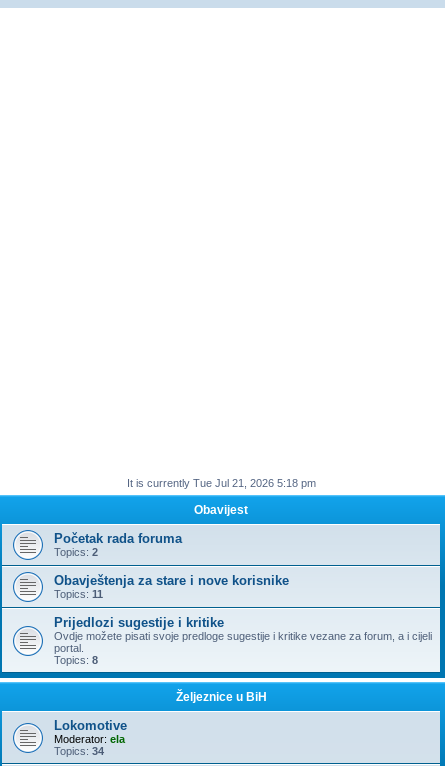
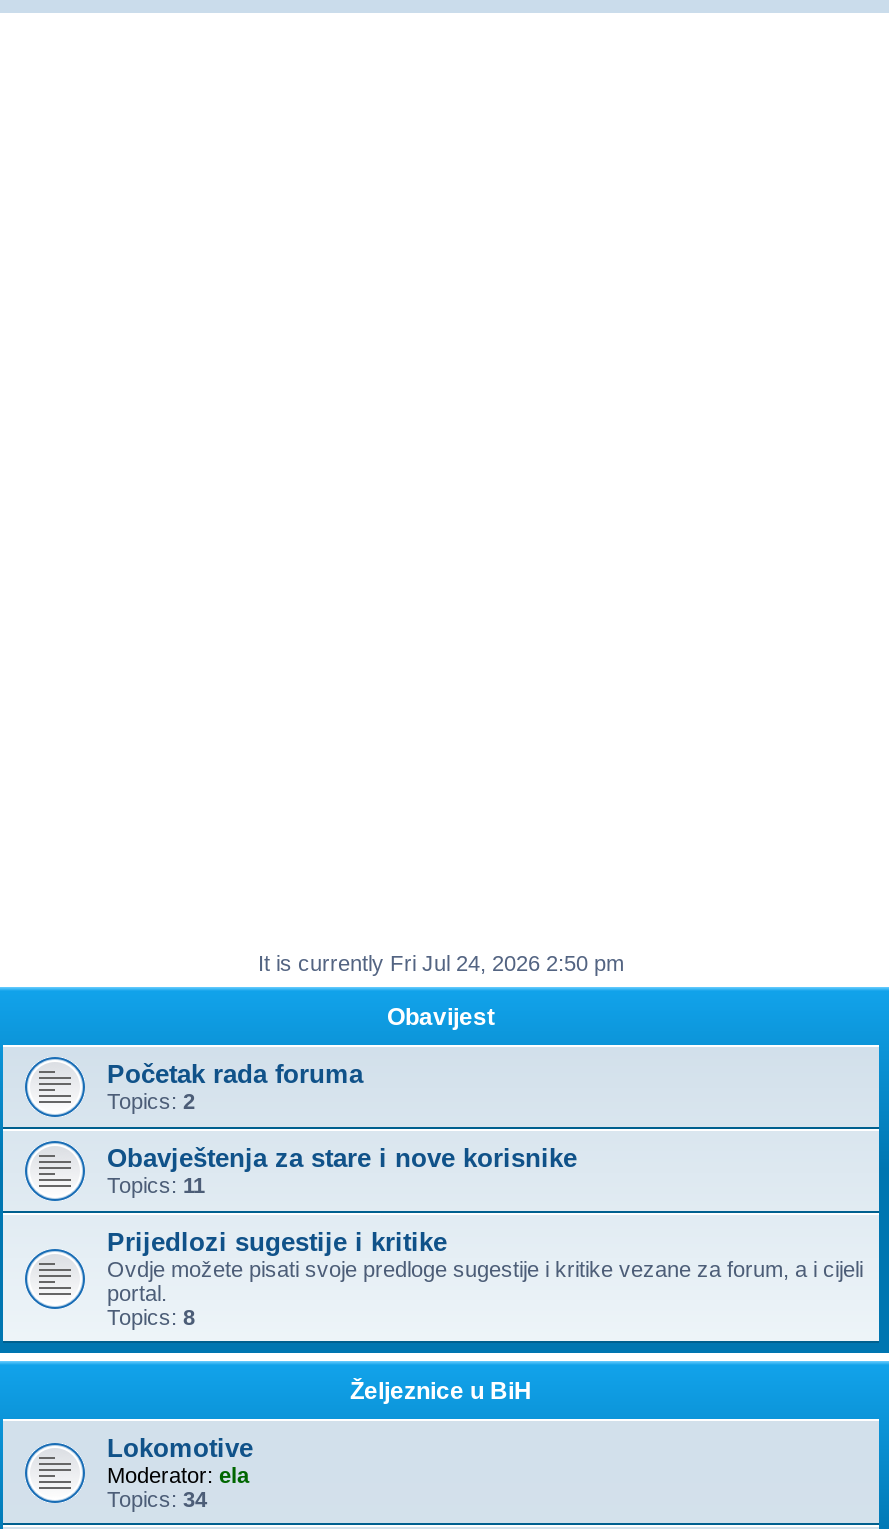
[126,477,315,489] It is currently Tue Jul 21, 2026 5:18 pm -> [258,951,624,975] It is currently Fri Jul 24, 2026 2:50 pm

